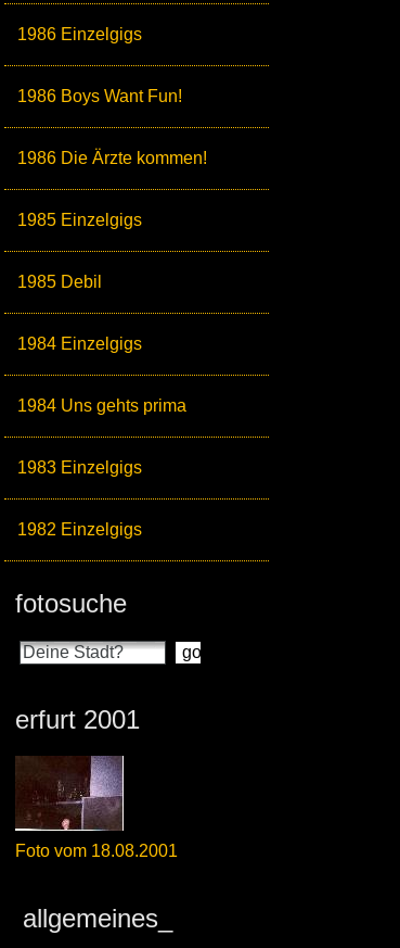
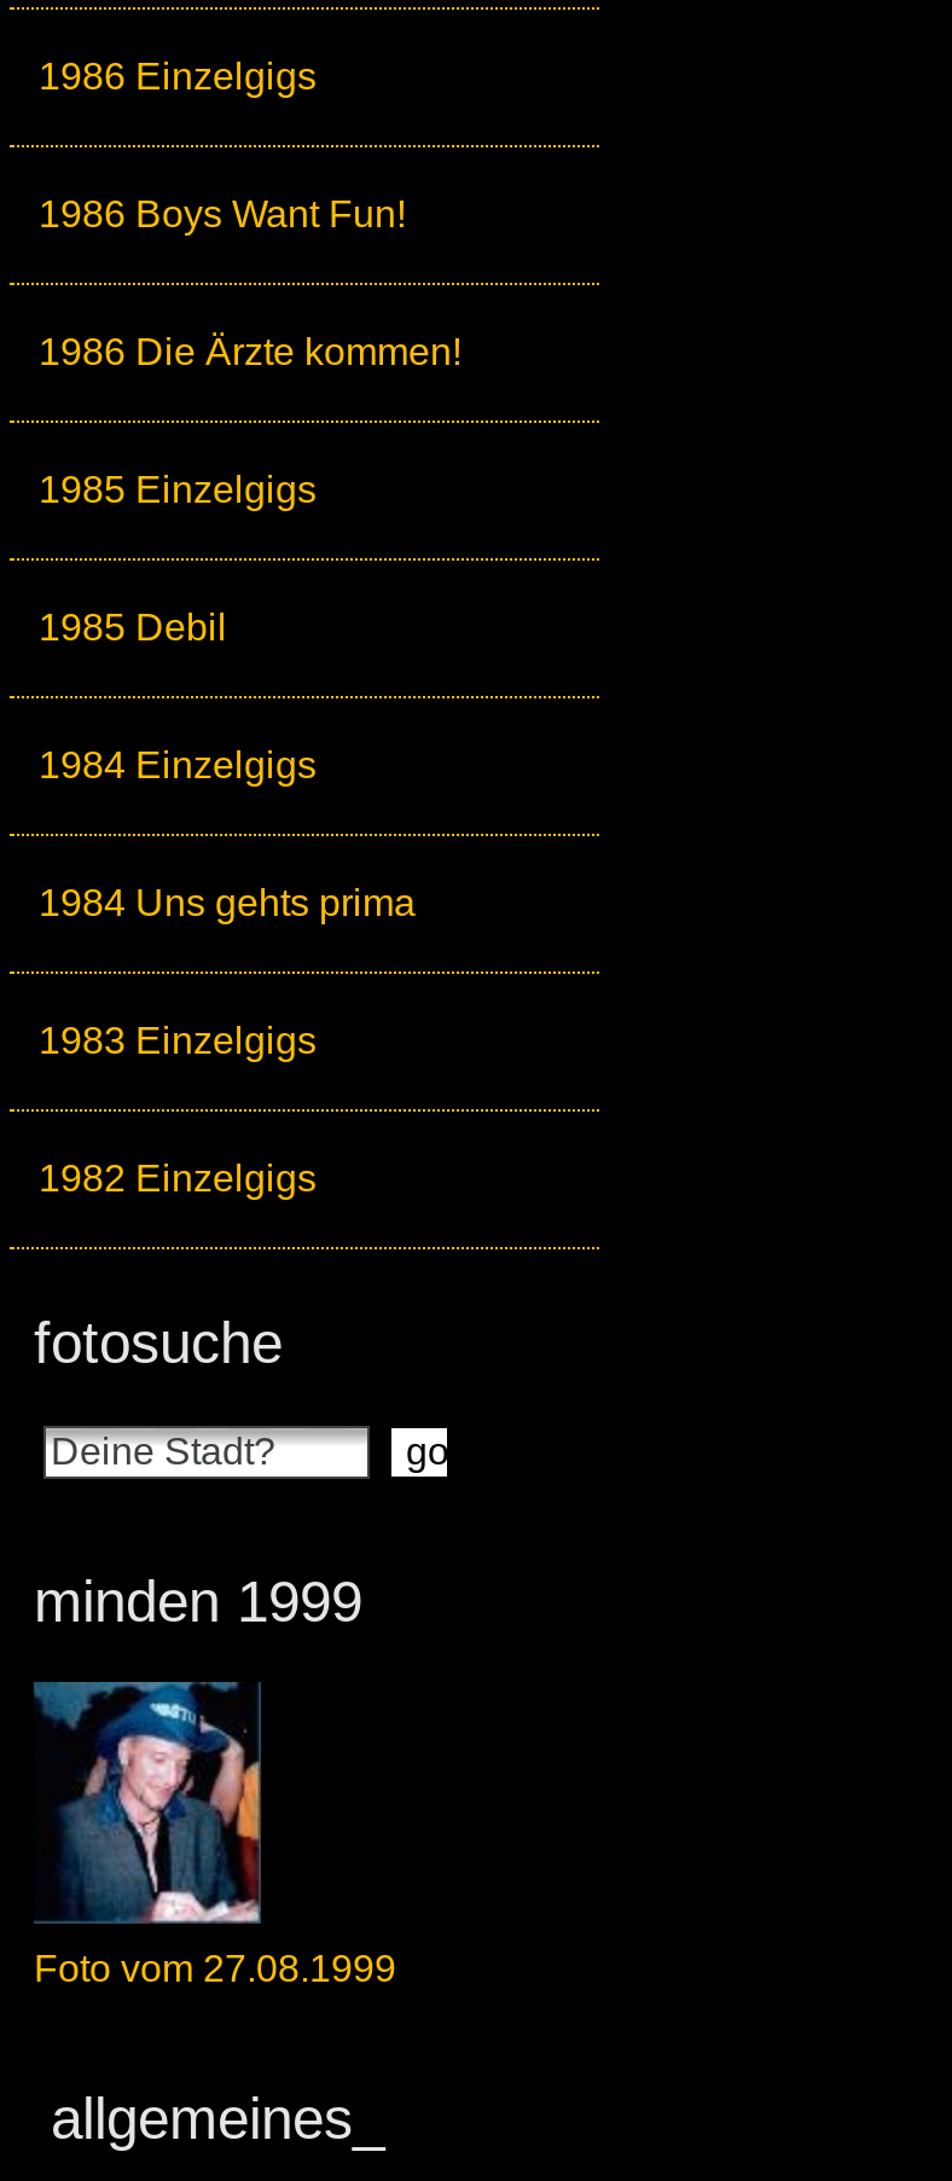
[15,705,140,735] erfurt 2001 -> [34,1569,362,1635] minden 1999
[14,755,178,860] [image] | Foto vom 18.08.2001 -> [34,1728,396,1990] [image] | Foto vom 27.08.1999

